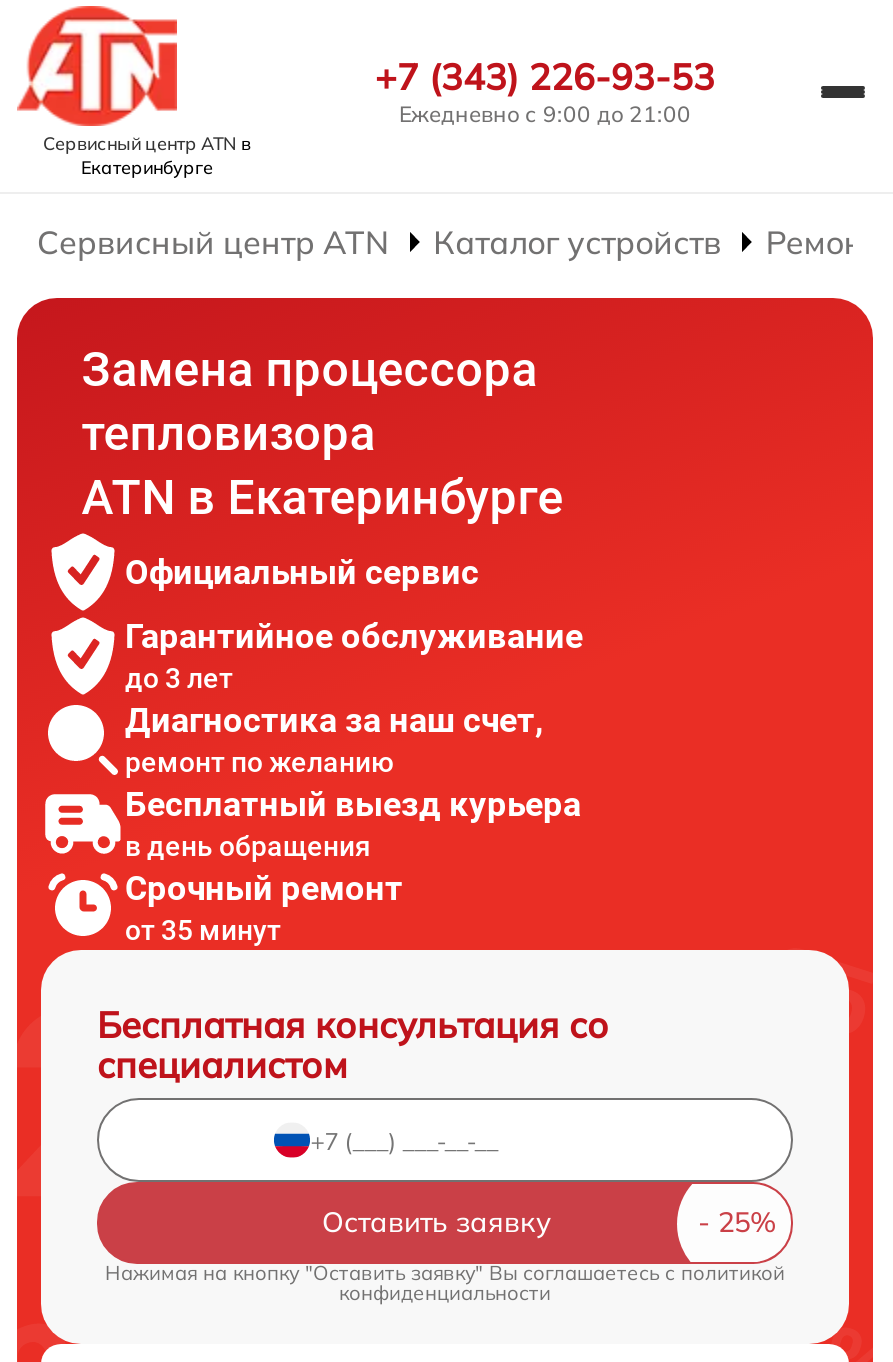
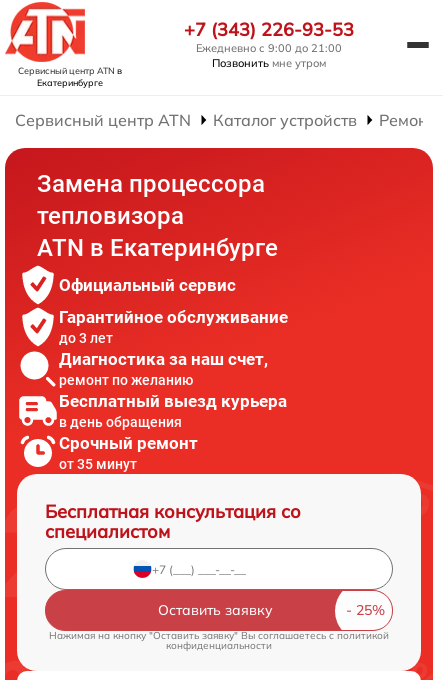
none -> [212,56,326,70] Позвонить мне утром

